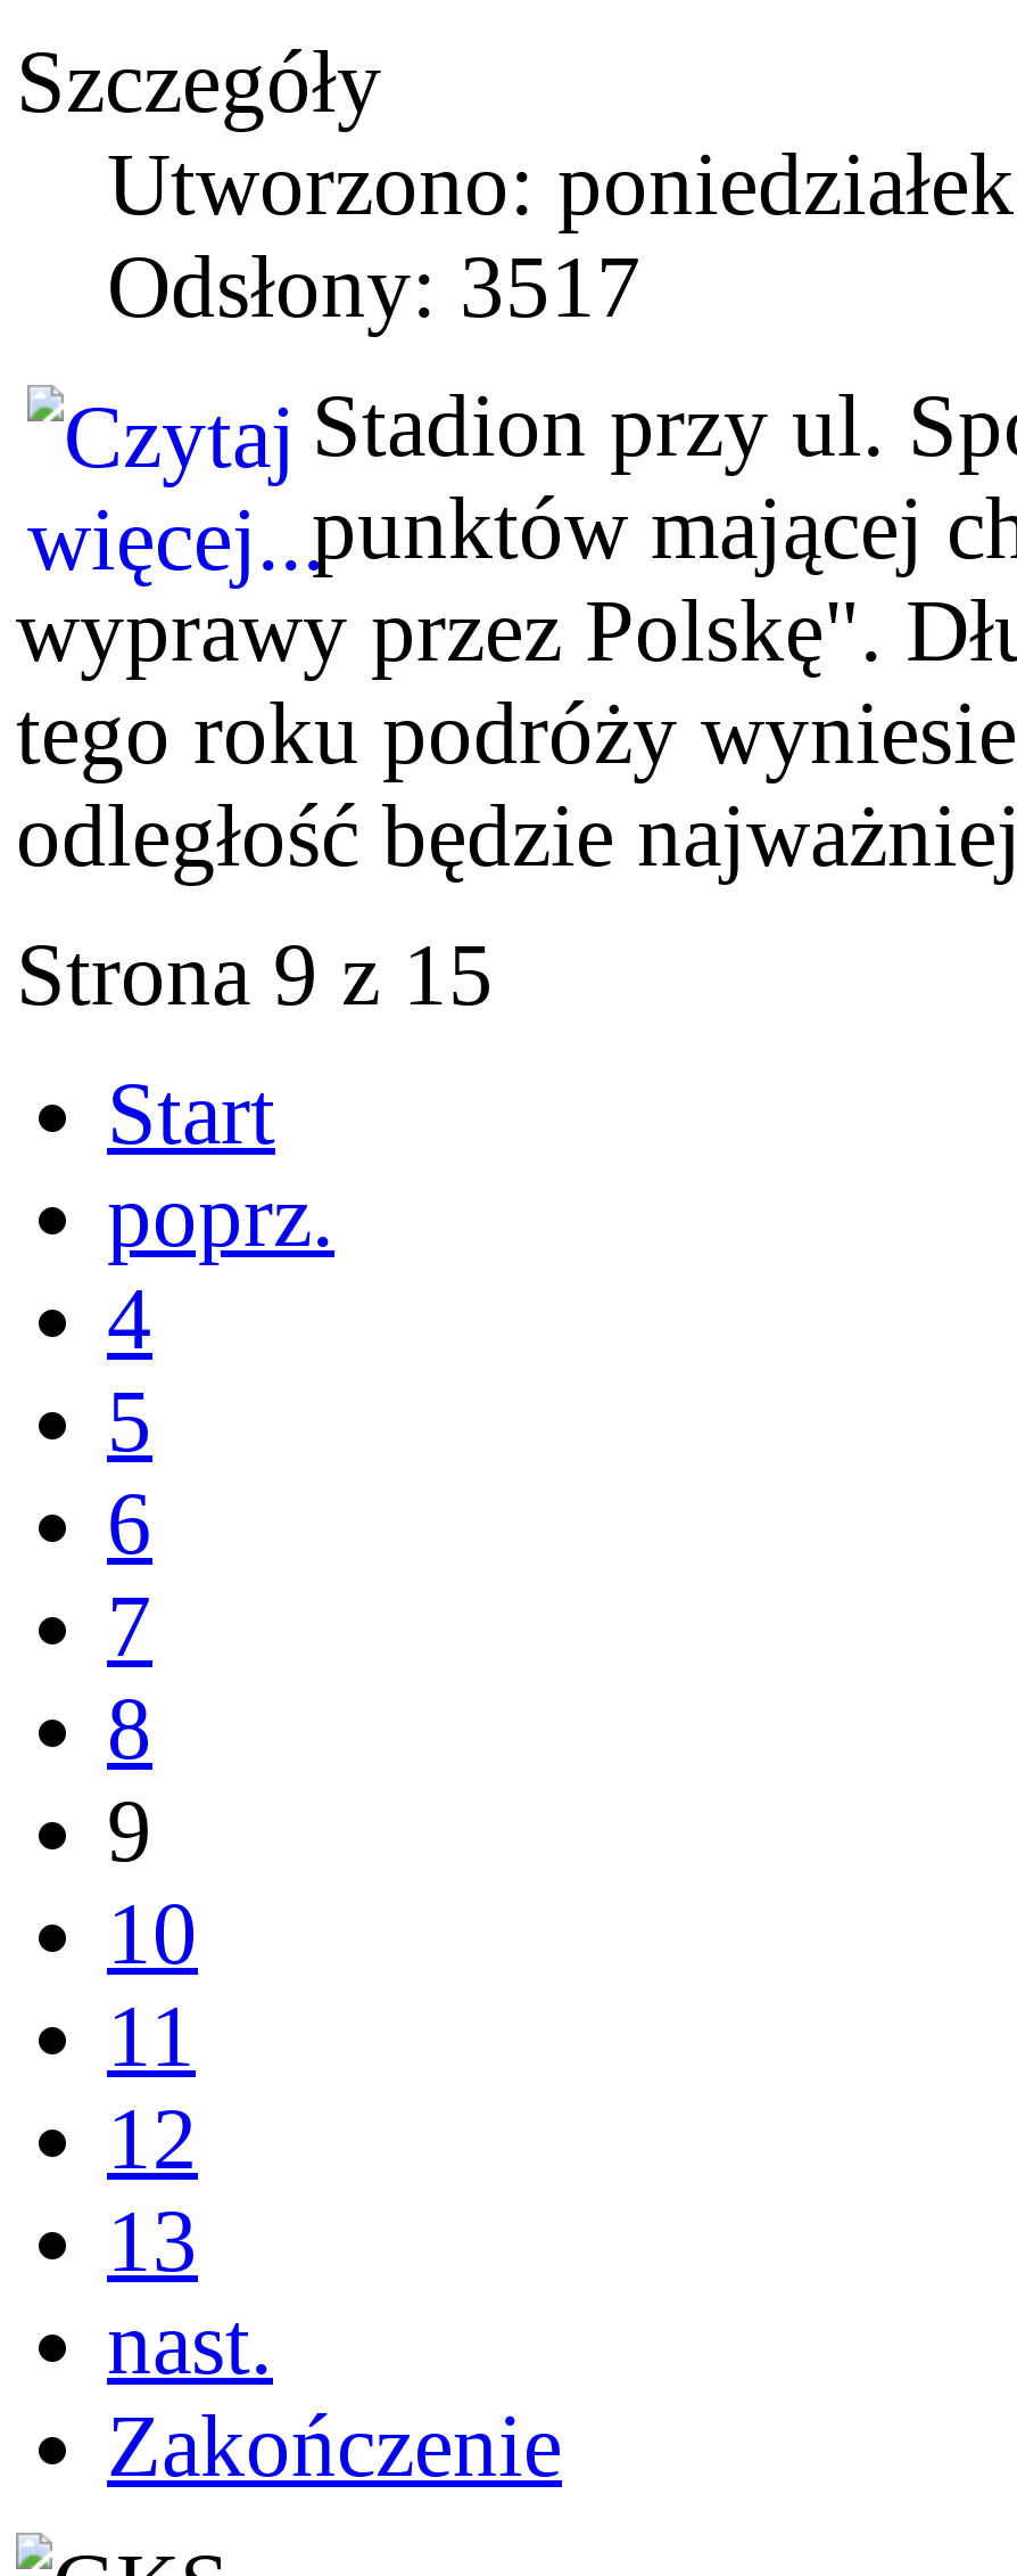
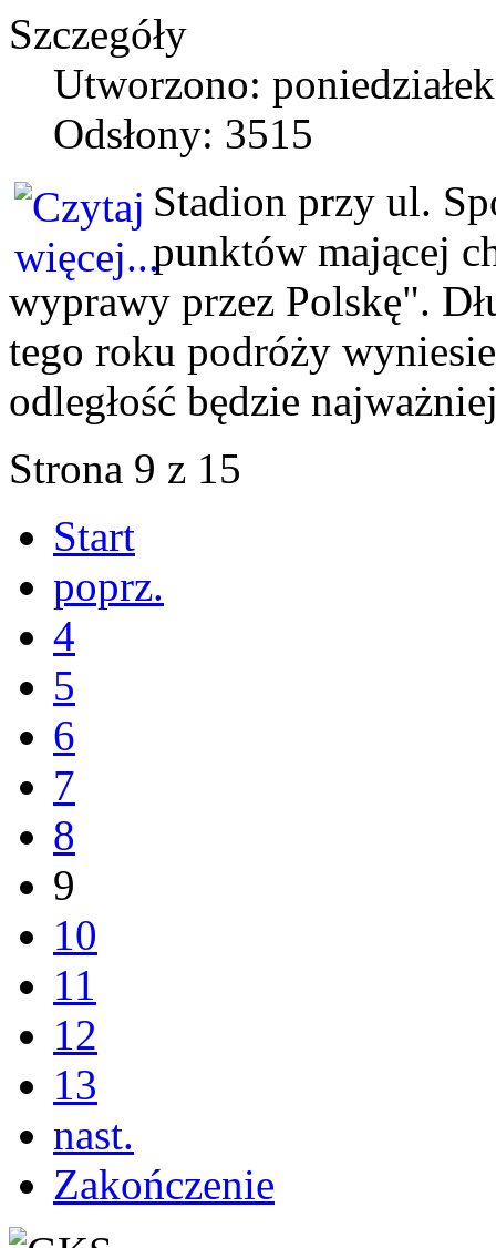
[107,236,642,334] Odsłony: 3517 -> [53,110,313,157] Odsłony: 3515

